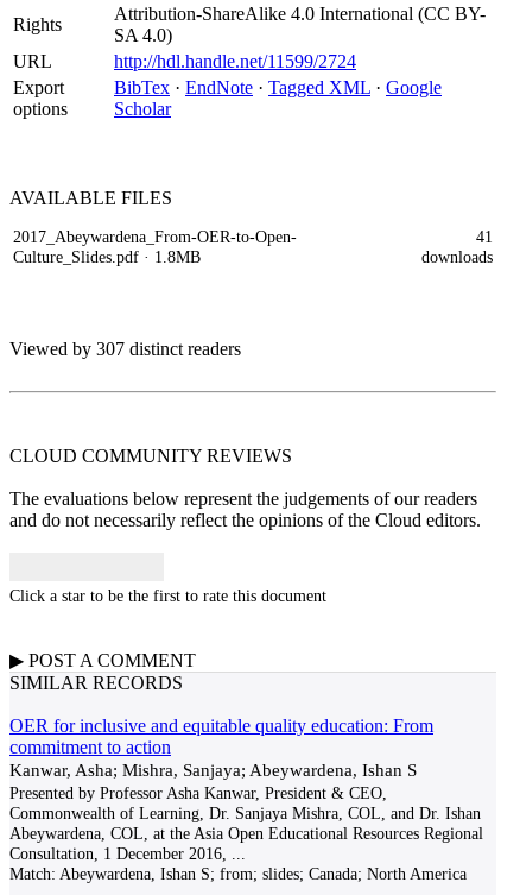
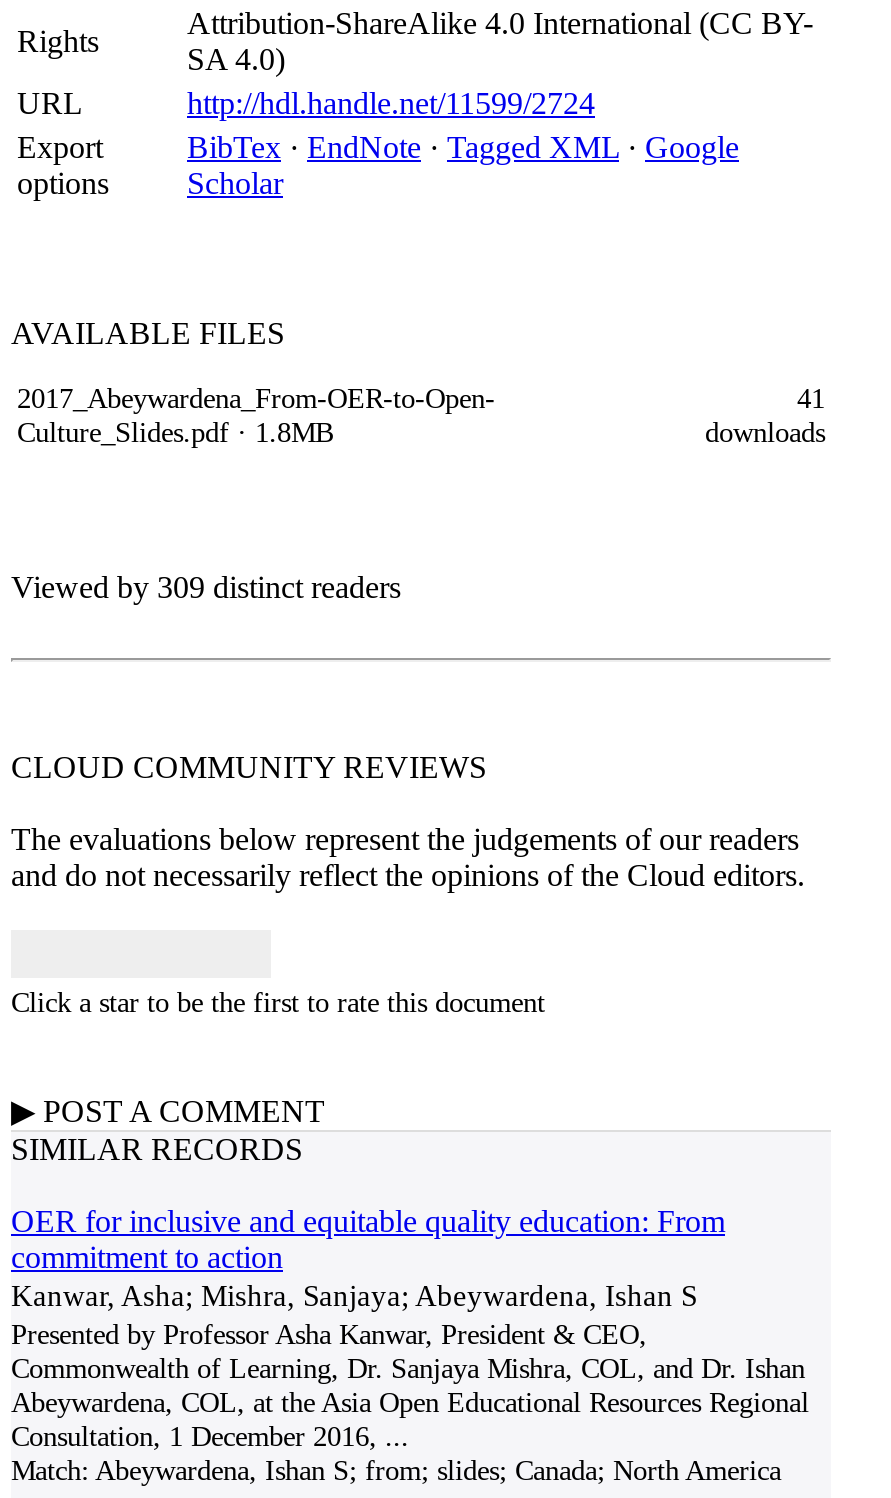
[9,339,241,359] Viewed by 307 distinct readers -> [11,570,401,604] Viewed by 309 distinct readers

